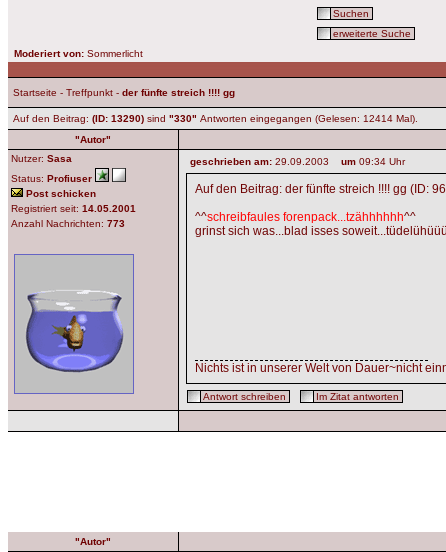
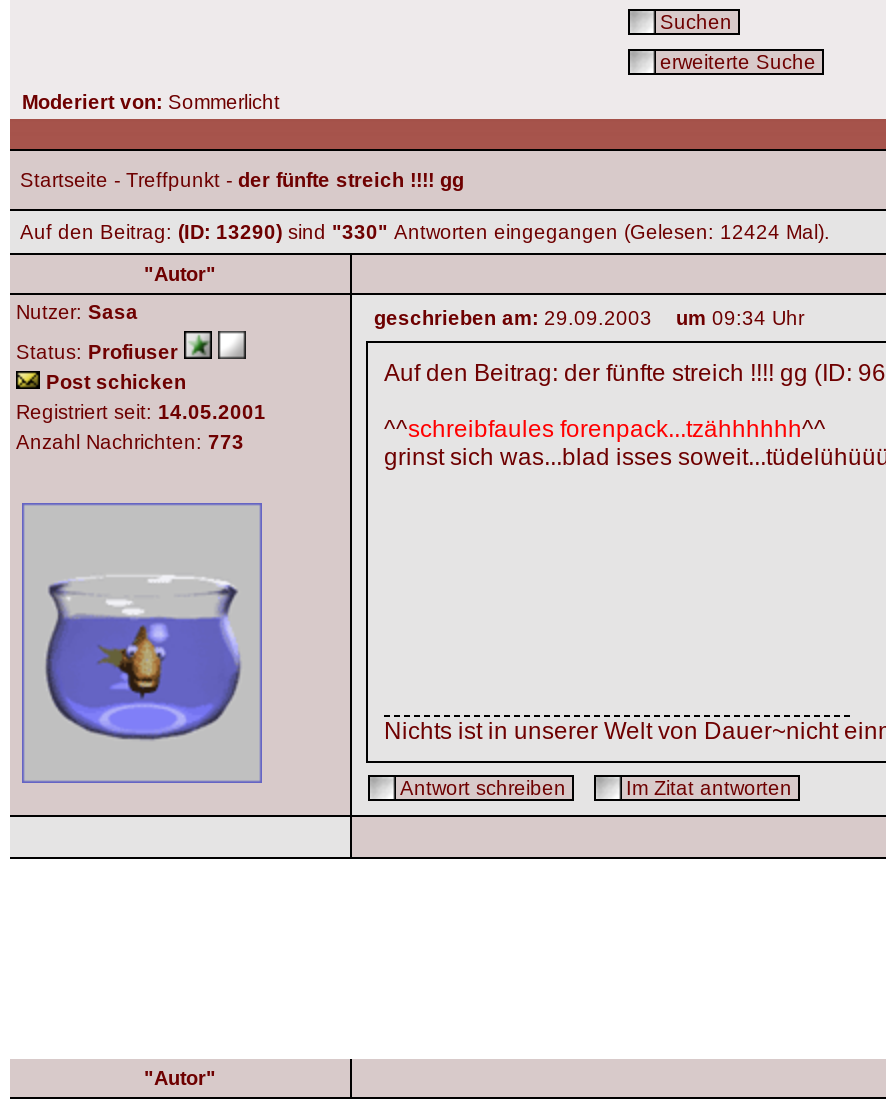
[13,113,418,124] Auf den Beitrag: (ID: 13290) sind "330" Antworten eingegangen (Gelesen: 12414 Mal). -> [20,221,830,243] Auf den Beitrag: (ID: 13290) sind "330" Antworten eingegangen (Gelesen: 12424 Mal).

